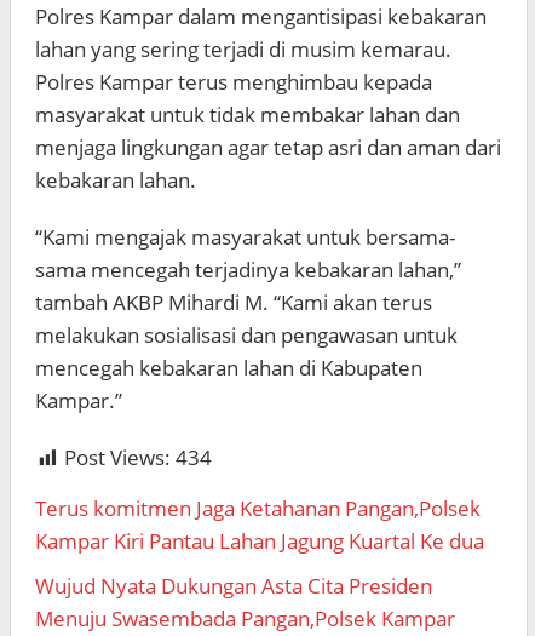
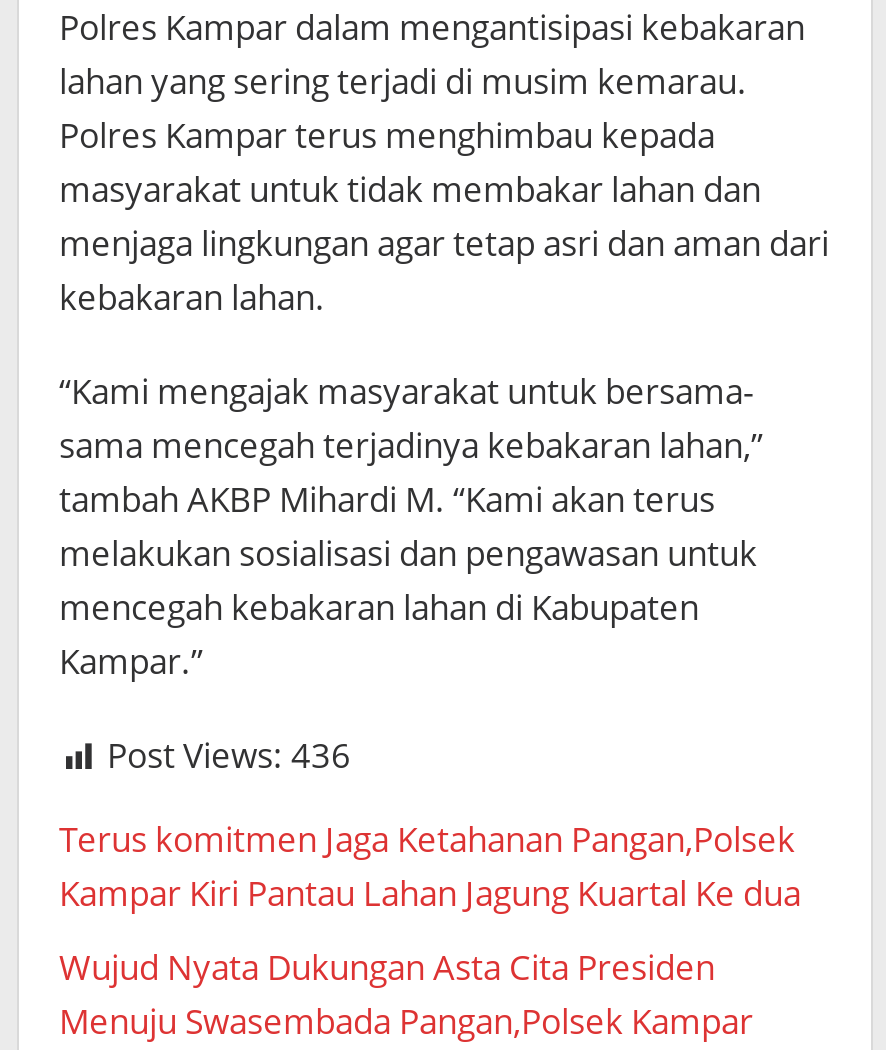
[64,444,212,472] Post Views: 434 -> [107,733,351,779] Post Views: 436

